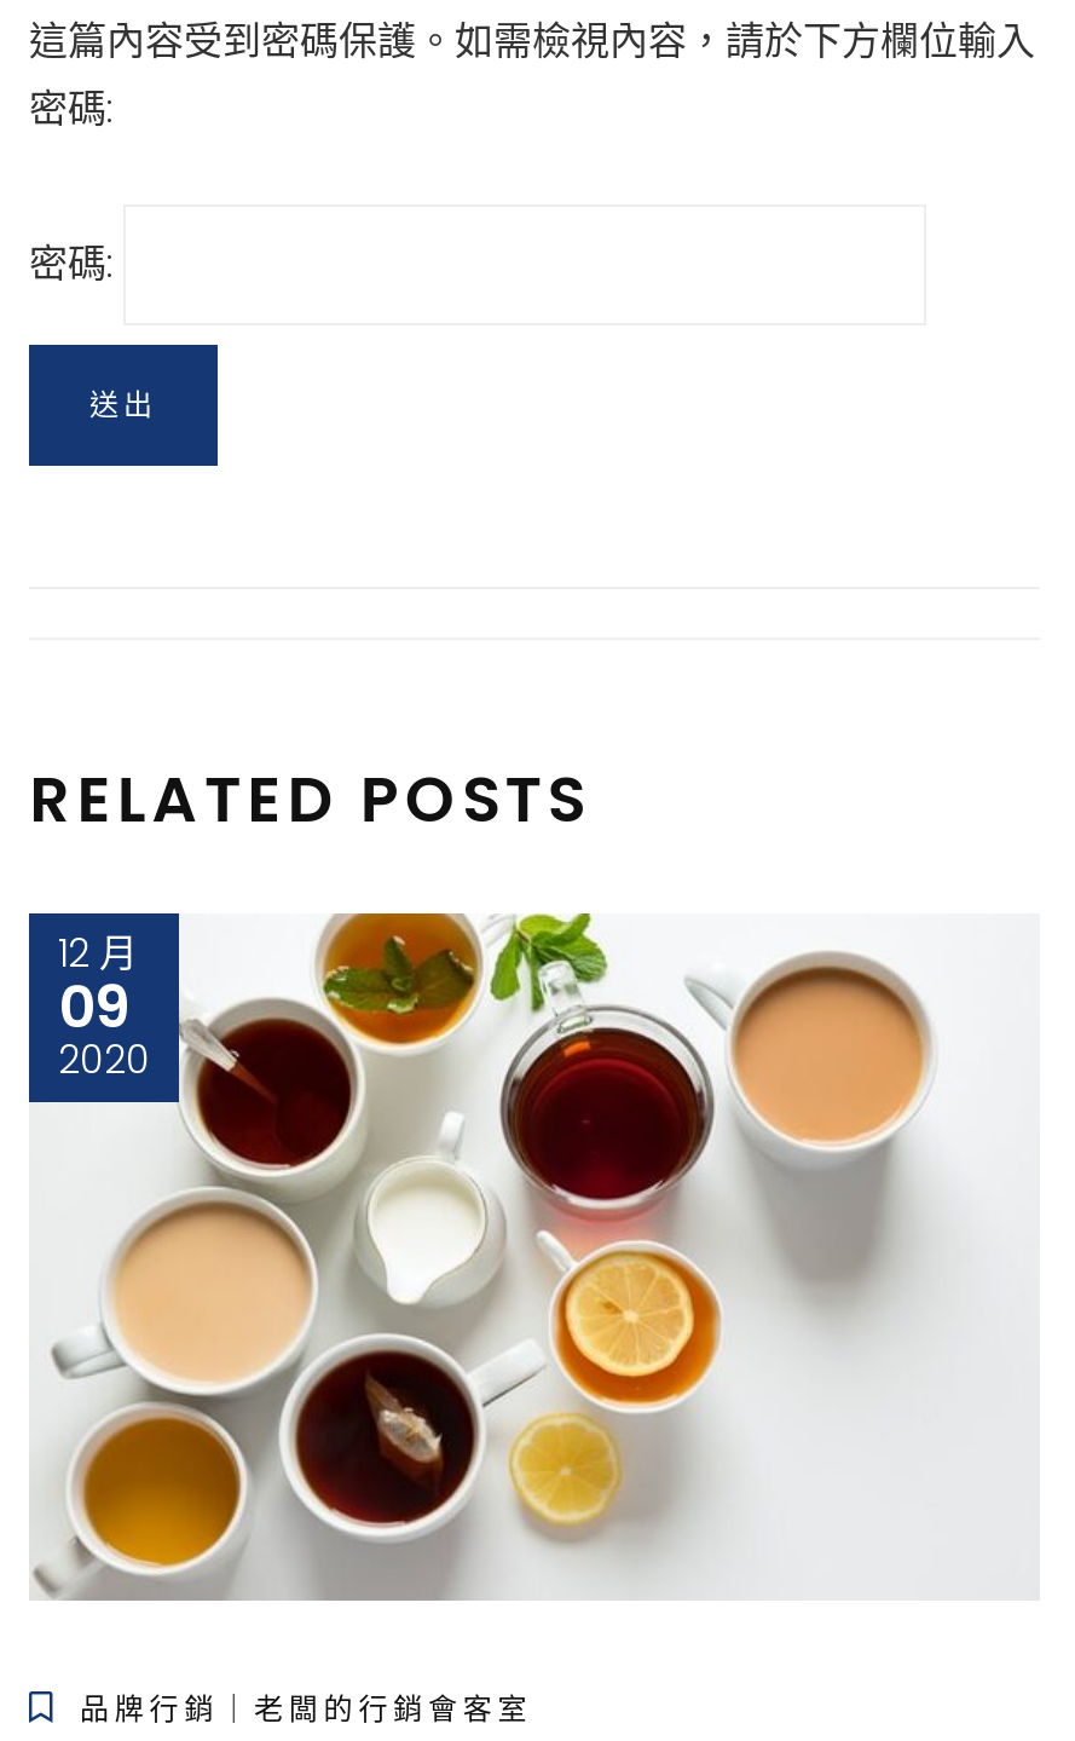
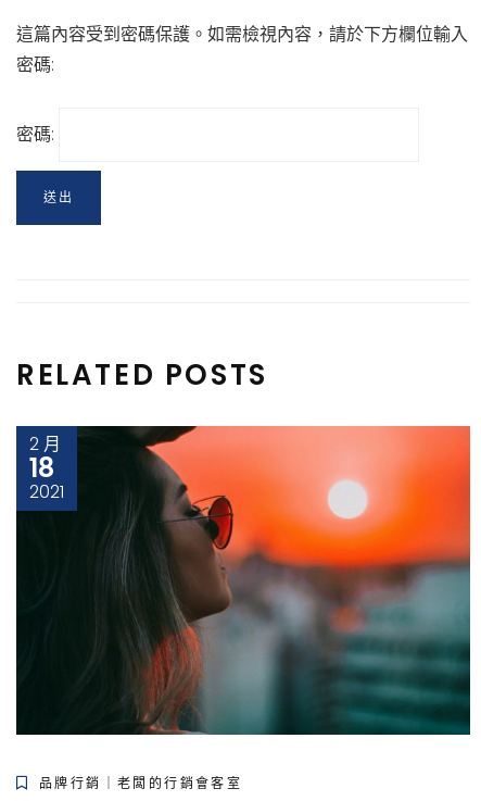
[29,911,1040,1601] [image] | 12 月 -> [15,425,471,736] [image] | 2 月
[58,966,131,1046] 09 -> [29,450,54,486] 18
[58,1032,150,1087] 2020 -> [29,479,64,504] 2021

